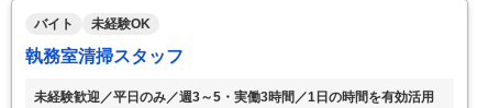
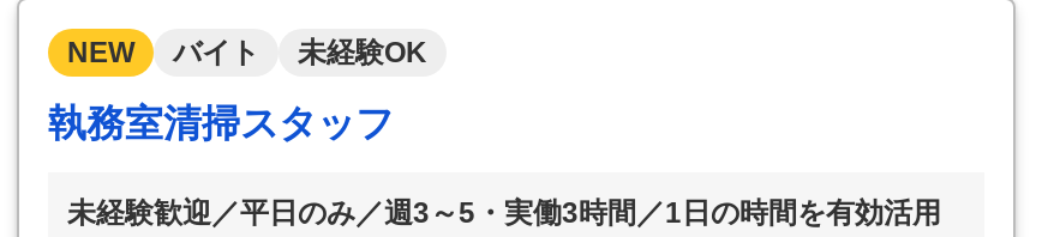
none -> [67,36,134,69] NEW

